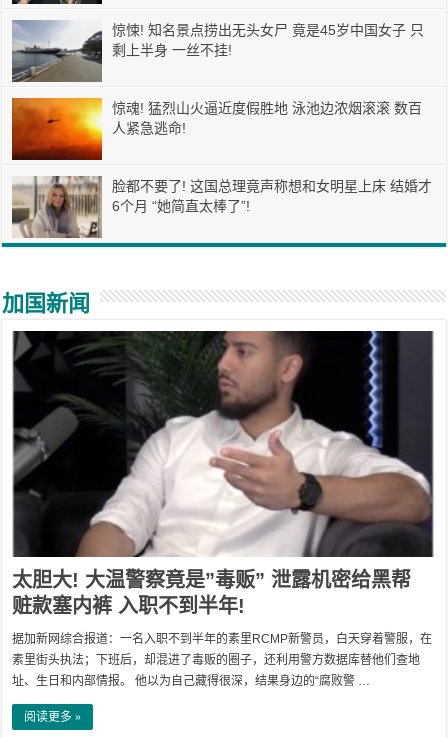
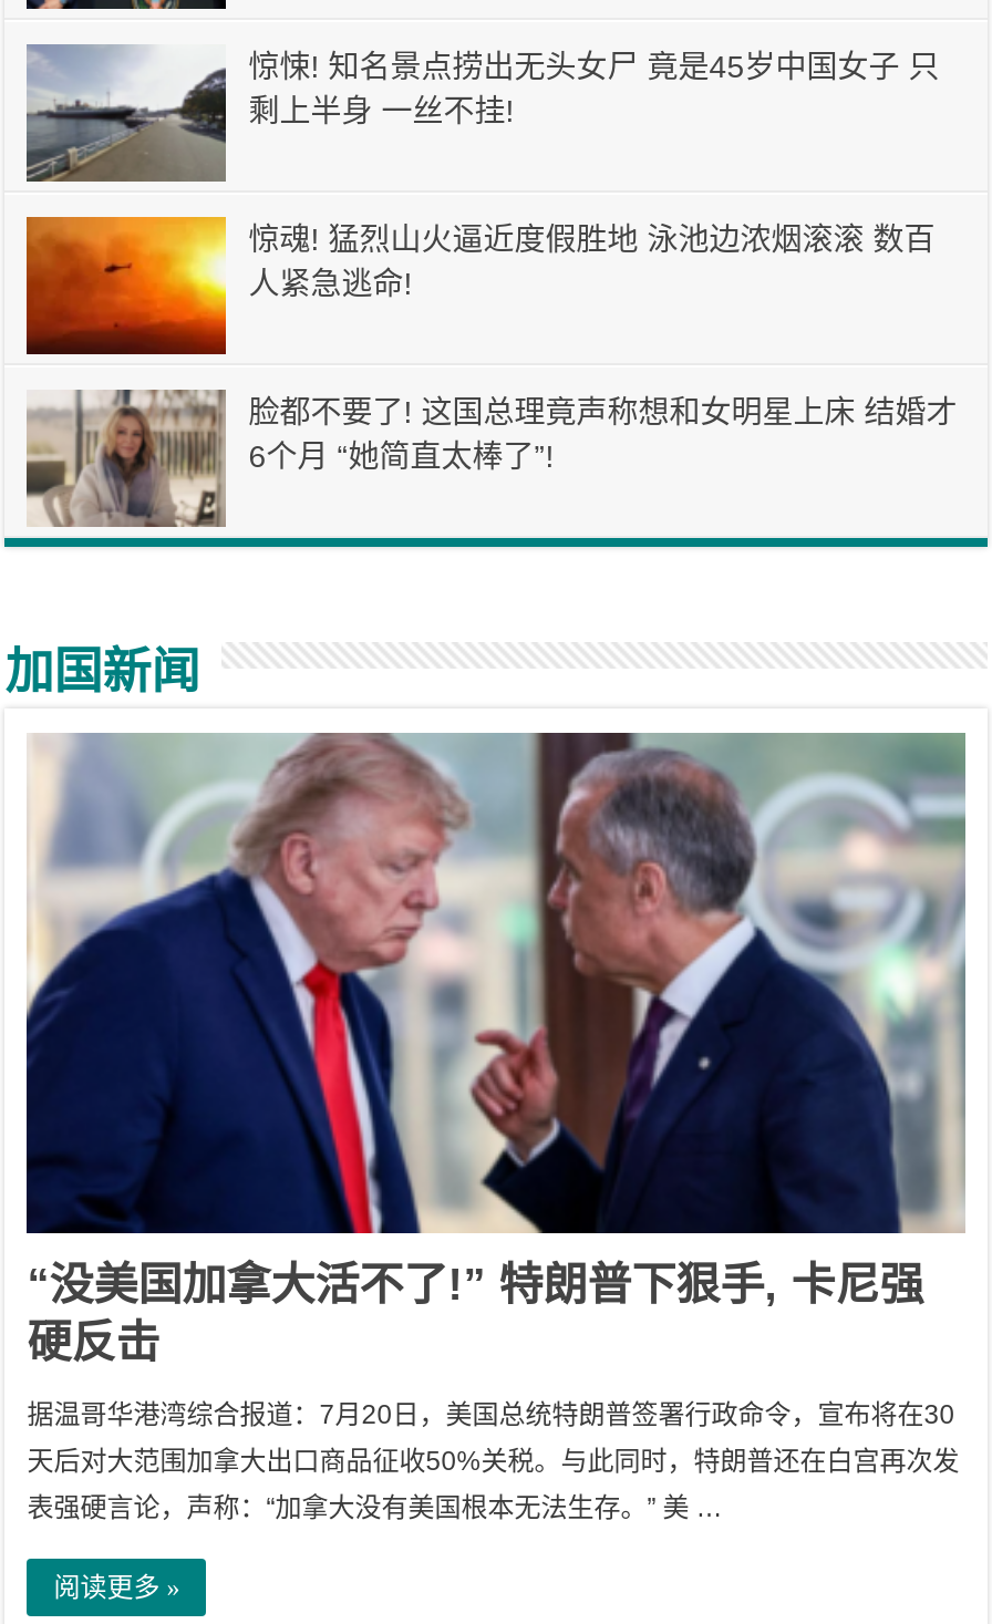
[12,330,436,617] [image] | 太胆大! 大温警察竟是”毒贩” 泄露机密给黑帮 | 赃款塞内裤 入职不到半年! -> [24,731,968,1366] [image] | “没美国加拿大活不了!” 特朗普下狠手, 卡尼强 | 硬反击
[12,632,432,646] 据加新网综合报道：一名入职不到半年的素里RCMP新警员，白天穿着警服，在 -> [27,1399,955,1430] 据温哥华港湾综合报道：7月20日，美国总统特朗普签署行政命令，宣布将在30
[12,653,420,667] 素里街头执法；下班后，却混进了毒贩的圈子，还利用警方数据库替他们查地 -> [27,1445,959,1476] 天后对大范围加拿大出口商品征收50%关税。与此同时，特朗普还在白宫再次发
[12,674,370,688] 址、生日和内部情报。 他以为自己藏得很深，结果身边的“腐败警 … -> [27,1492,722,1523] 表强硬言论，声称：“加拿大没有美国根本无法生存。” 美 …

